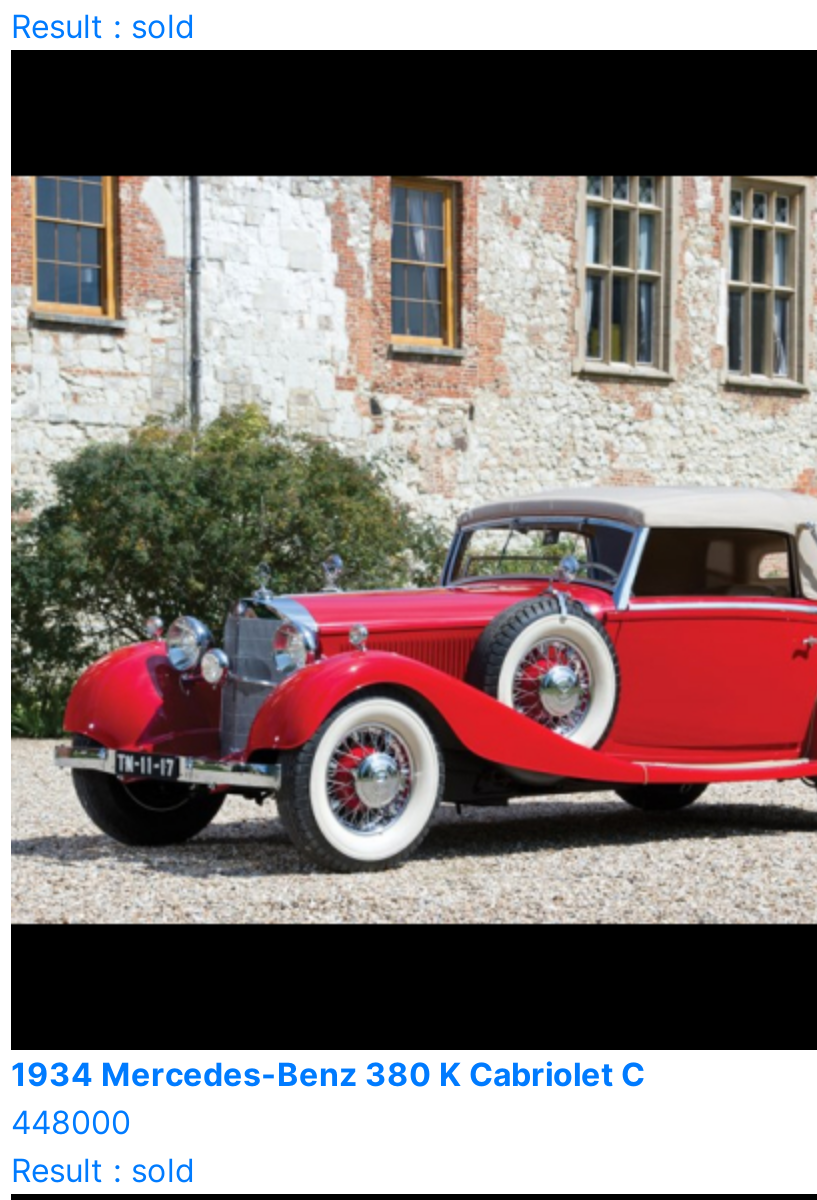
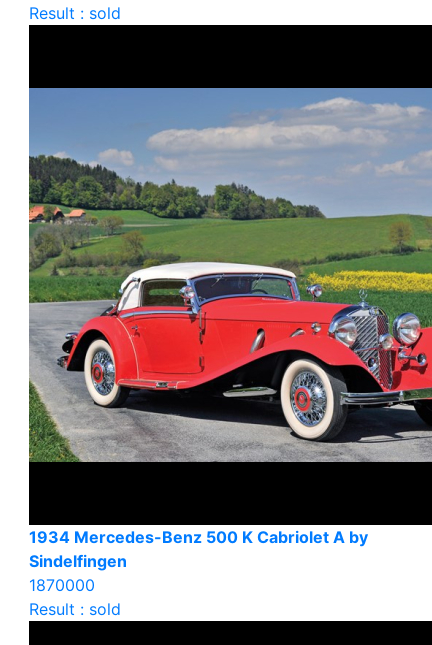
[9,174,811,924] [image] -> [28,87,429,462] [image]
[11,1054,645,1142] 1934 Mercedes-Benz 380 K Cabriolet C | 448000 -> [29,527,368,595] 1934 Mercedes-Benz 500 K Cabriolet A by | Sindelfingen | 1870000

